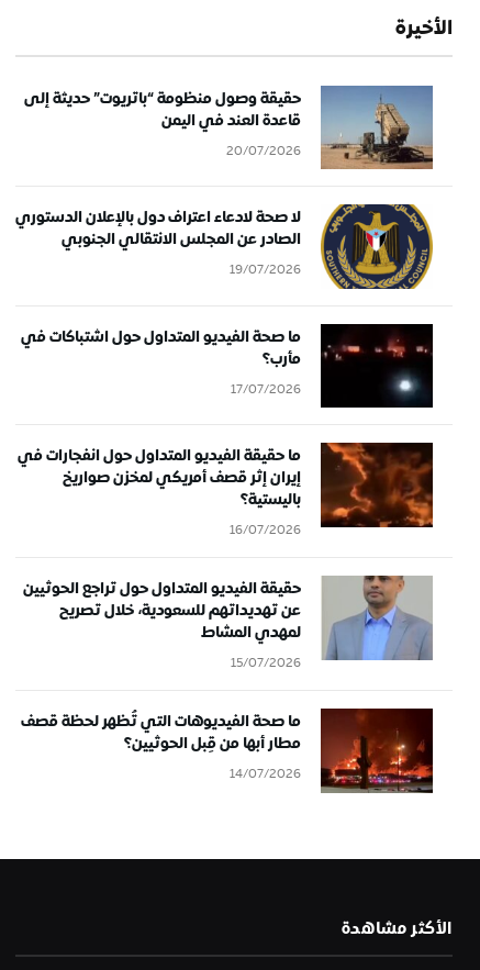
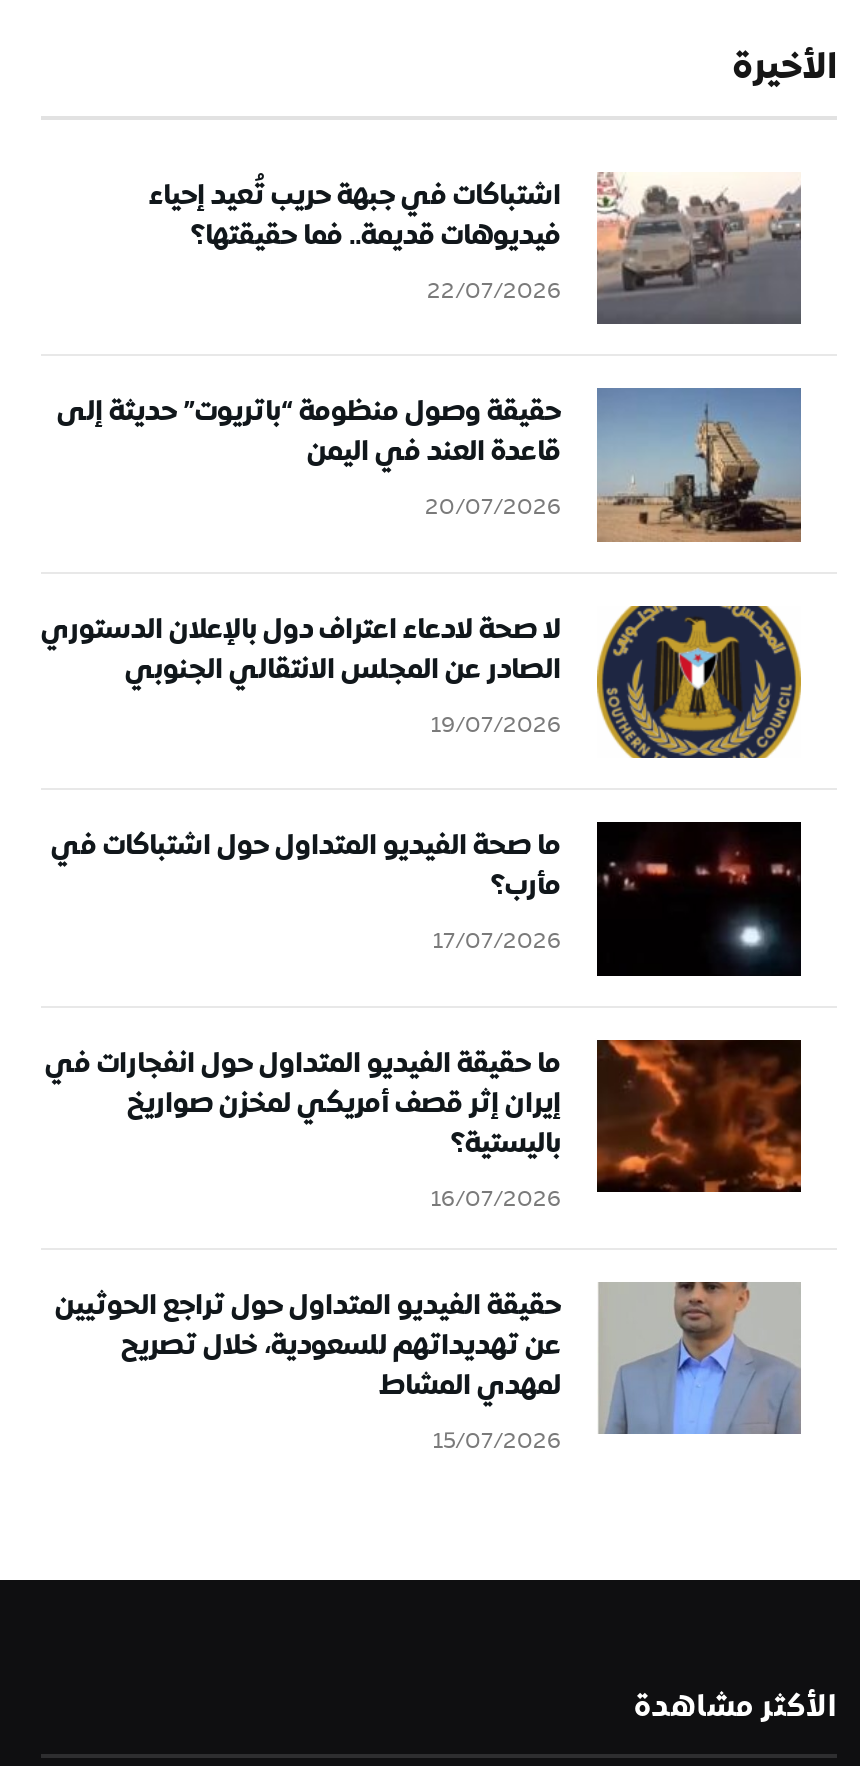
none -> [149,172,803,326] [image] | اشتباكات في جبهة حريب تُعيد إحياء | فيديوهات قديمة.. فما حقيقتها؟ | 22/07/2026
moved [15,85,434,674] -> [41,389,803,1460]: [image] | حقيقة وصول منظومة “باتريوت” حديثة إلى | قاعدة العند في اليمن | ... | لمهدي المشاط | 15/07/2026
[21,707,434,794] [image] | ما صحة الفيديوهات التي تُظهر لحظة قصف | مطار أبها من قِبل الحوثيين؟ | 14/07/2026 -> none

